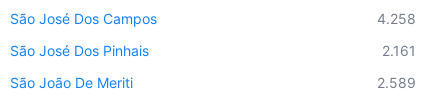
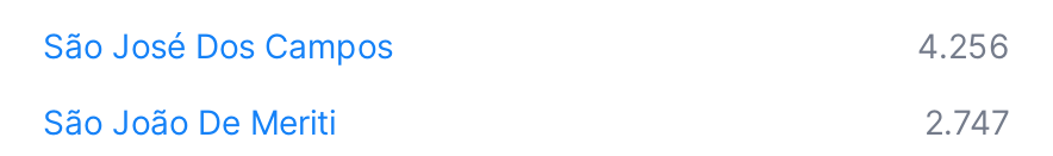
[10,10,416,59] 4.258 | São José Dos Pinhais | 2.161 -> [917,24,1010,65] 4.256
[377,74,416,91] 2.589 -> [924,100,1010,141] 2.747

